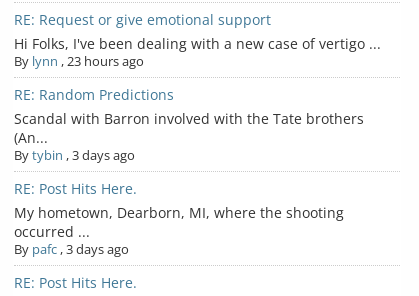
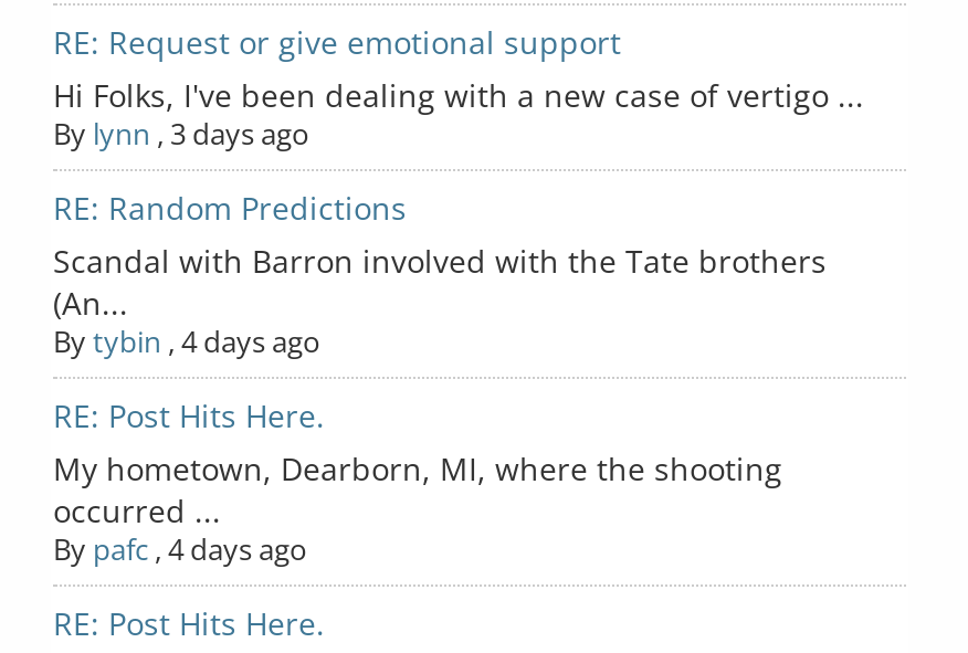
[14,52,144,70] By lynn, 23 hours ago -> [53,114,309,154] By lynn, 3 days ago
[14,146,135,164] By tybin, 3 days ago -> [53,322,320,361] By tybin, 4 days ago
[14,240,129,258] By pafc, 3 days ago -> [53,529,307,569] By pafc, 4 days ago

